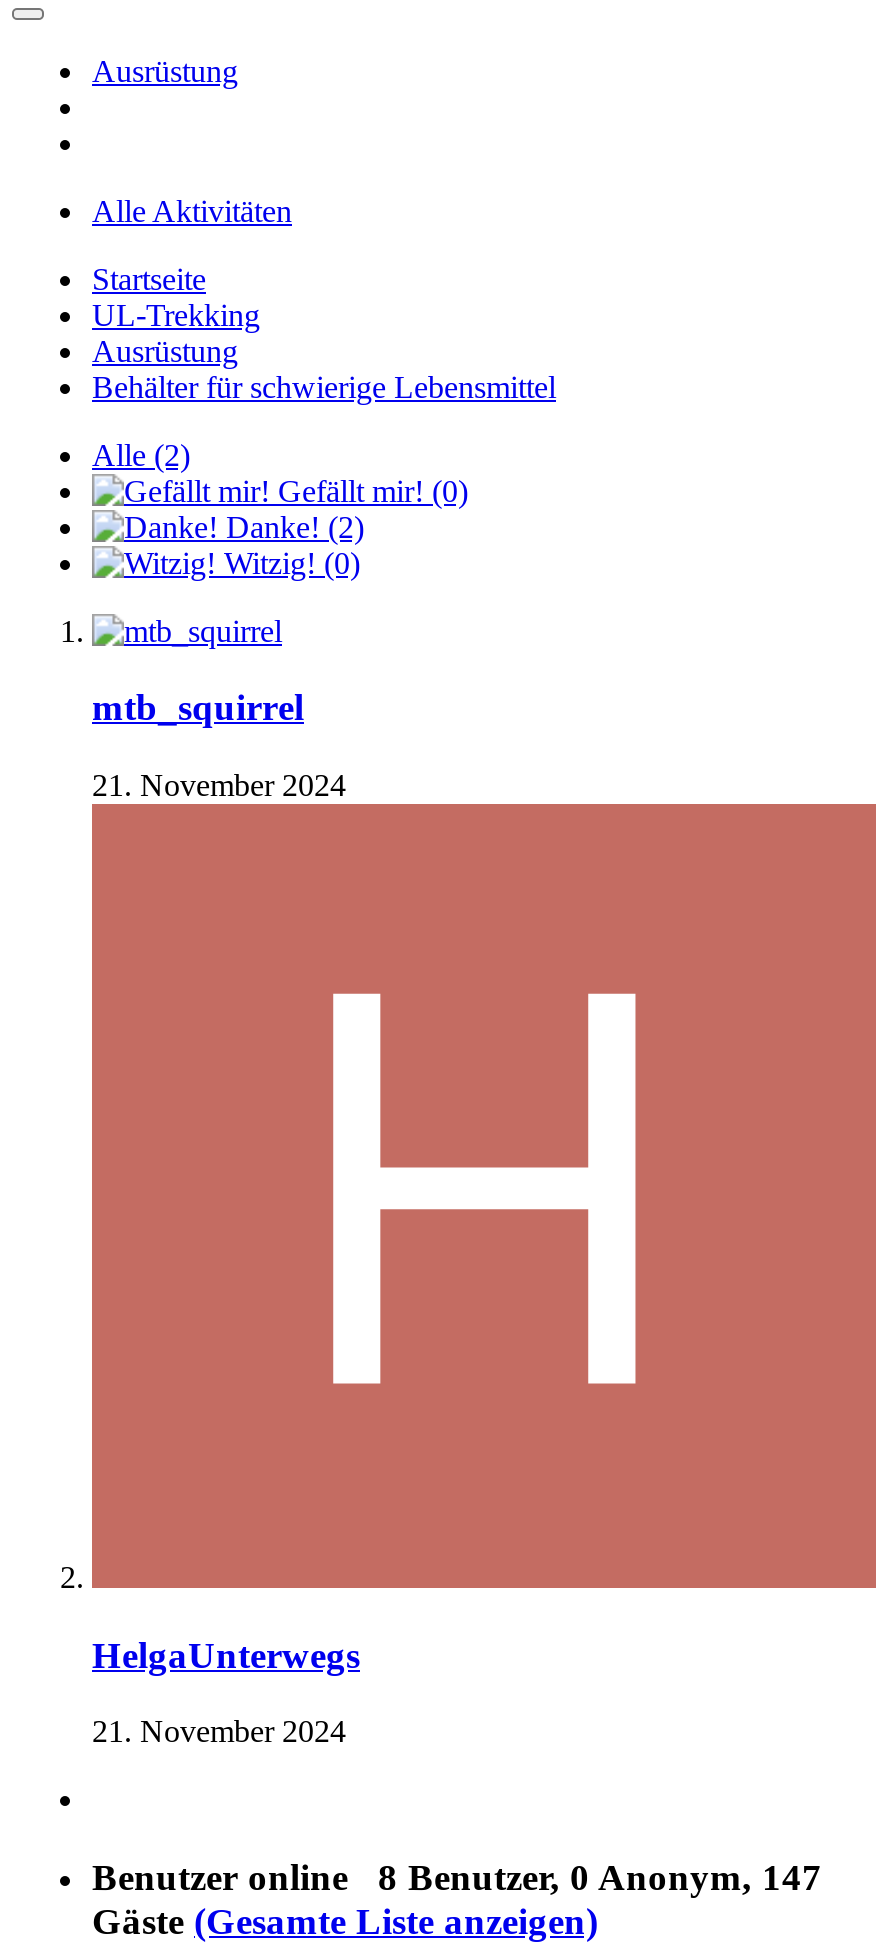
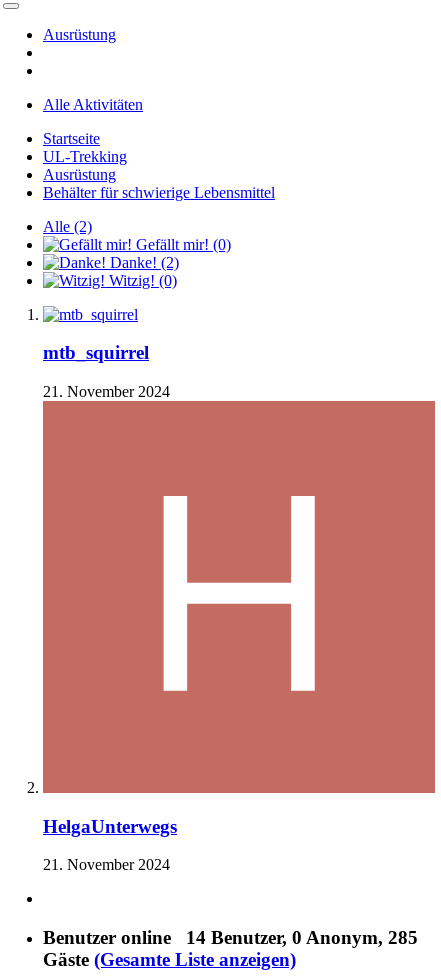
[92,1856,822,1898] Benutzer online 8 Benutzer, 0 Anonym, 147 -> [43,927,418,948] Benutzer online 14 Benutzer, 0 Anonym, 285

